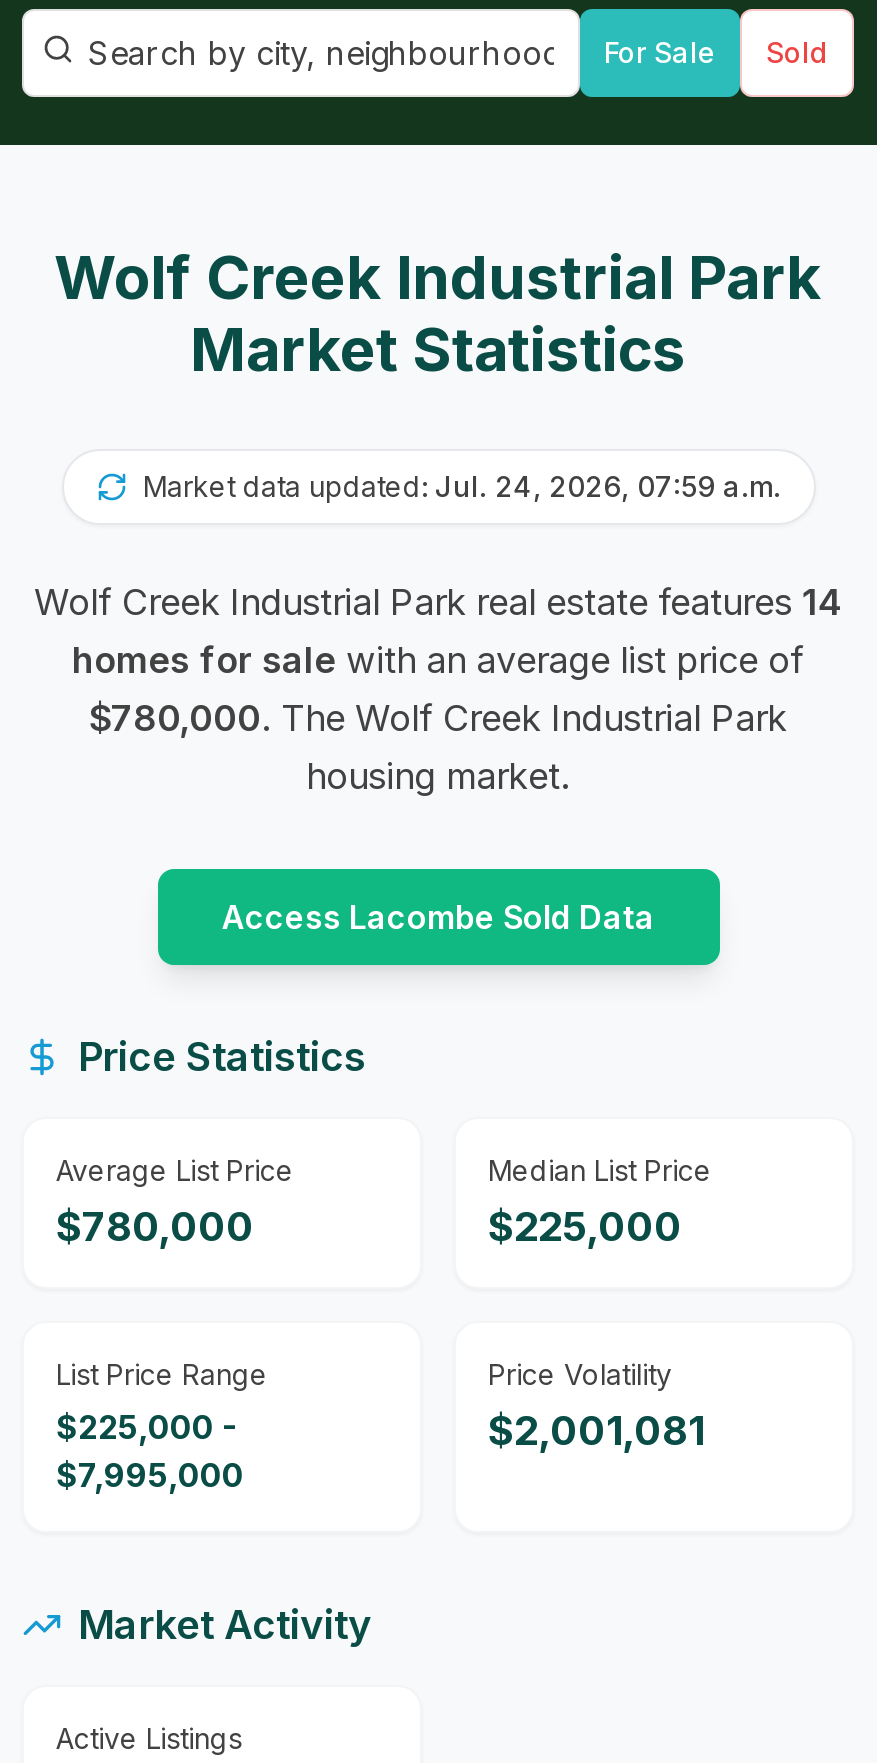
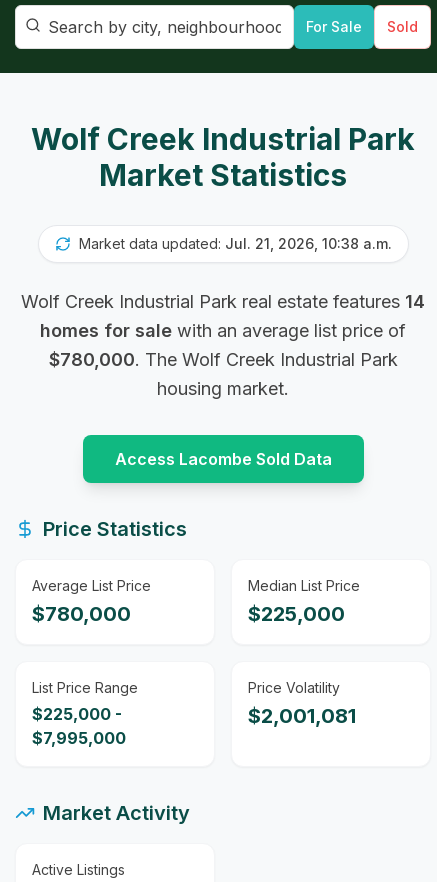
[143,469,781,503] Market data updated: Jul. 24, 2026, 07:59 a.m. -> [78,235,391,252] Market data updated: Jul. 21, 2026, 10:38 a.m.

